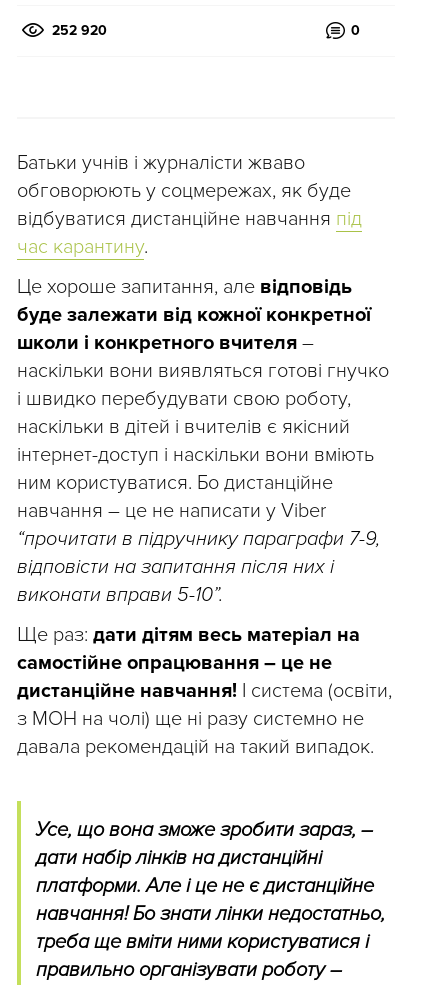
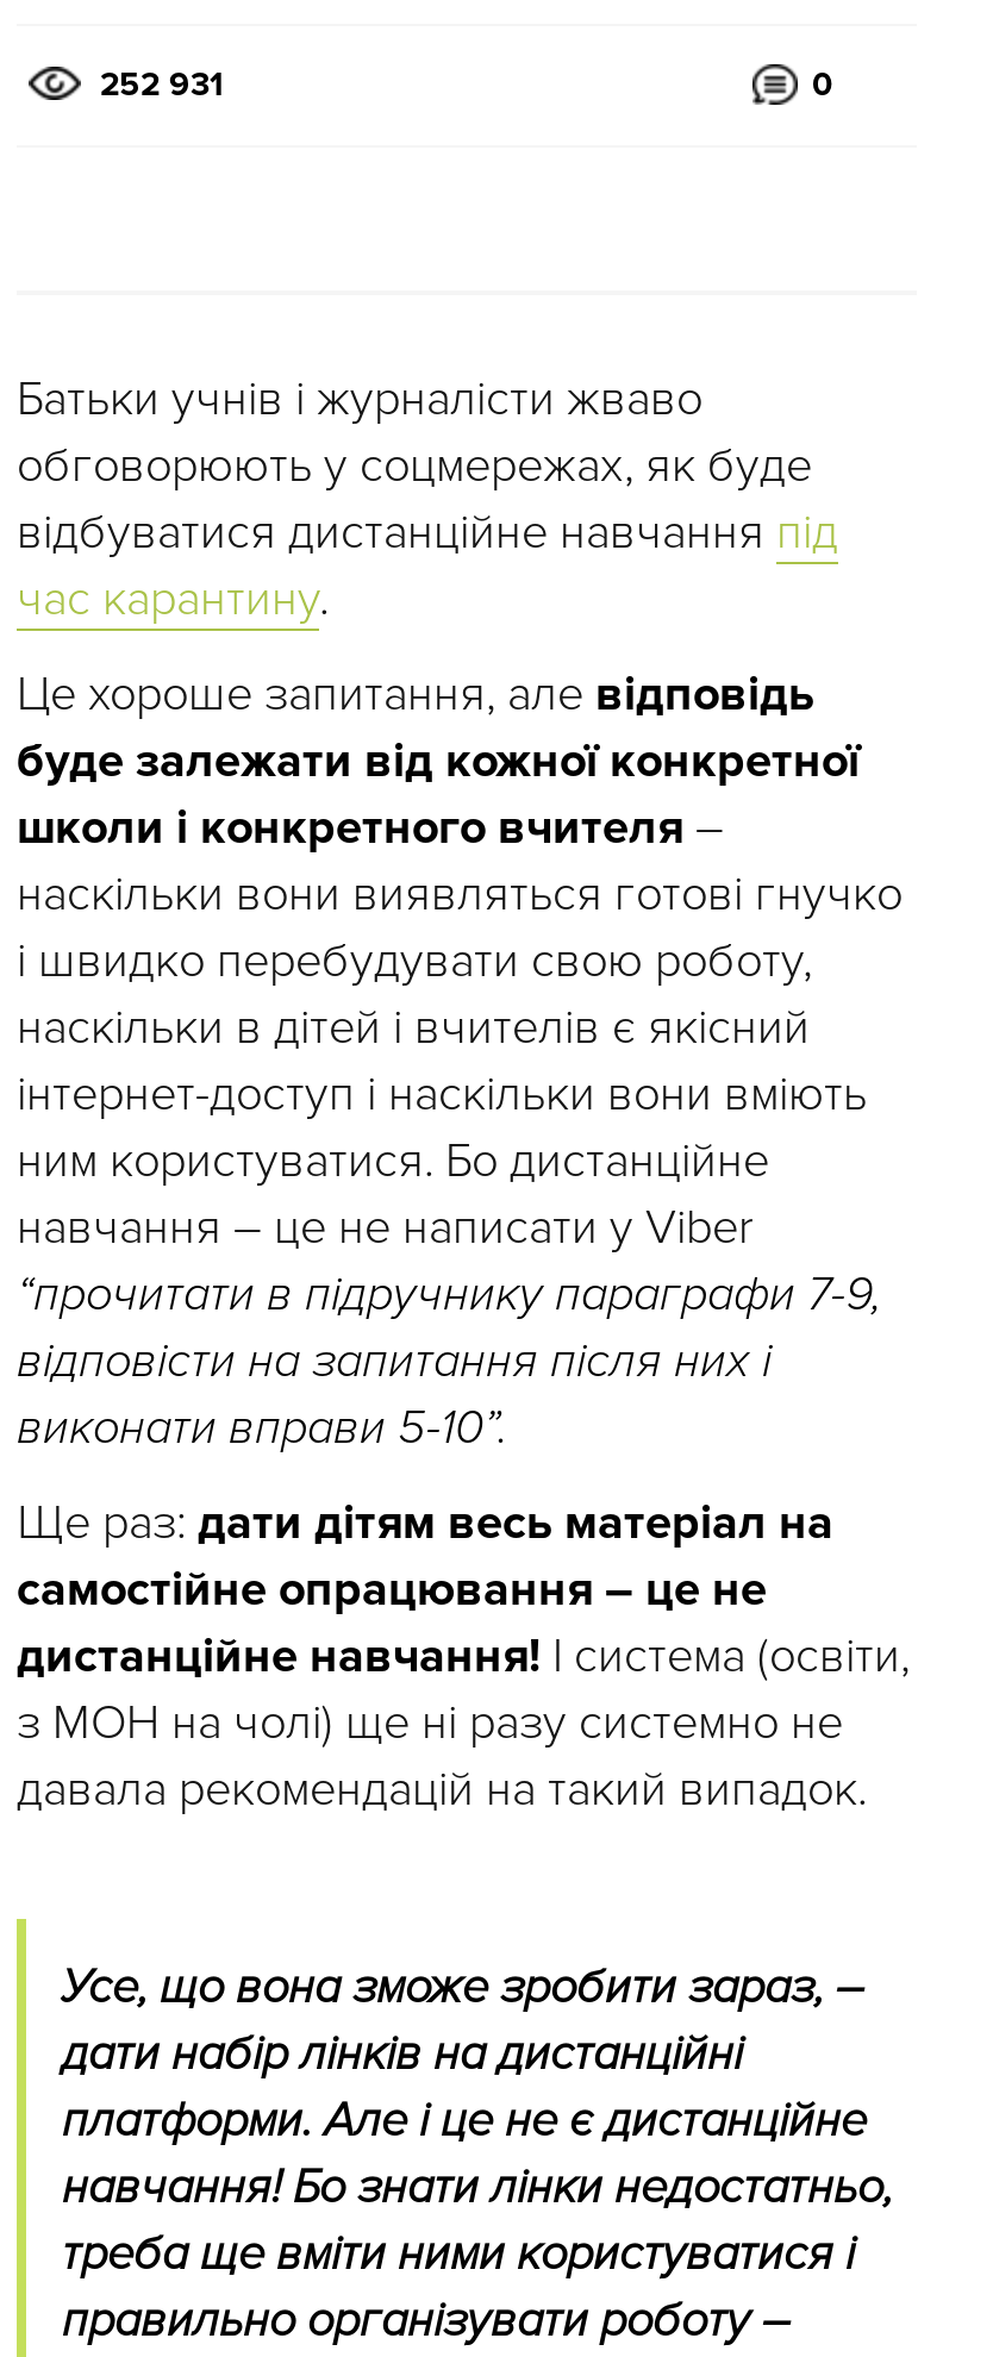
[52,22,107,39] 252 920 -> [100,64,224,105] 252 931

